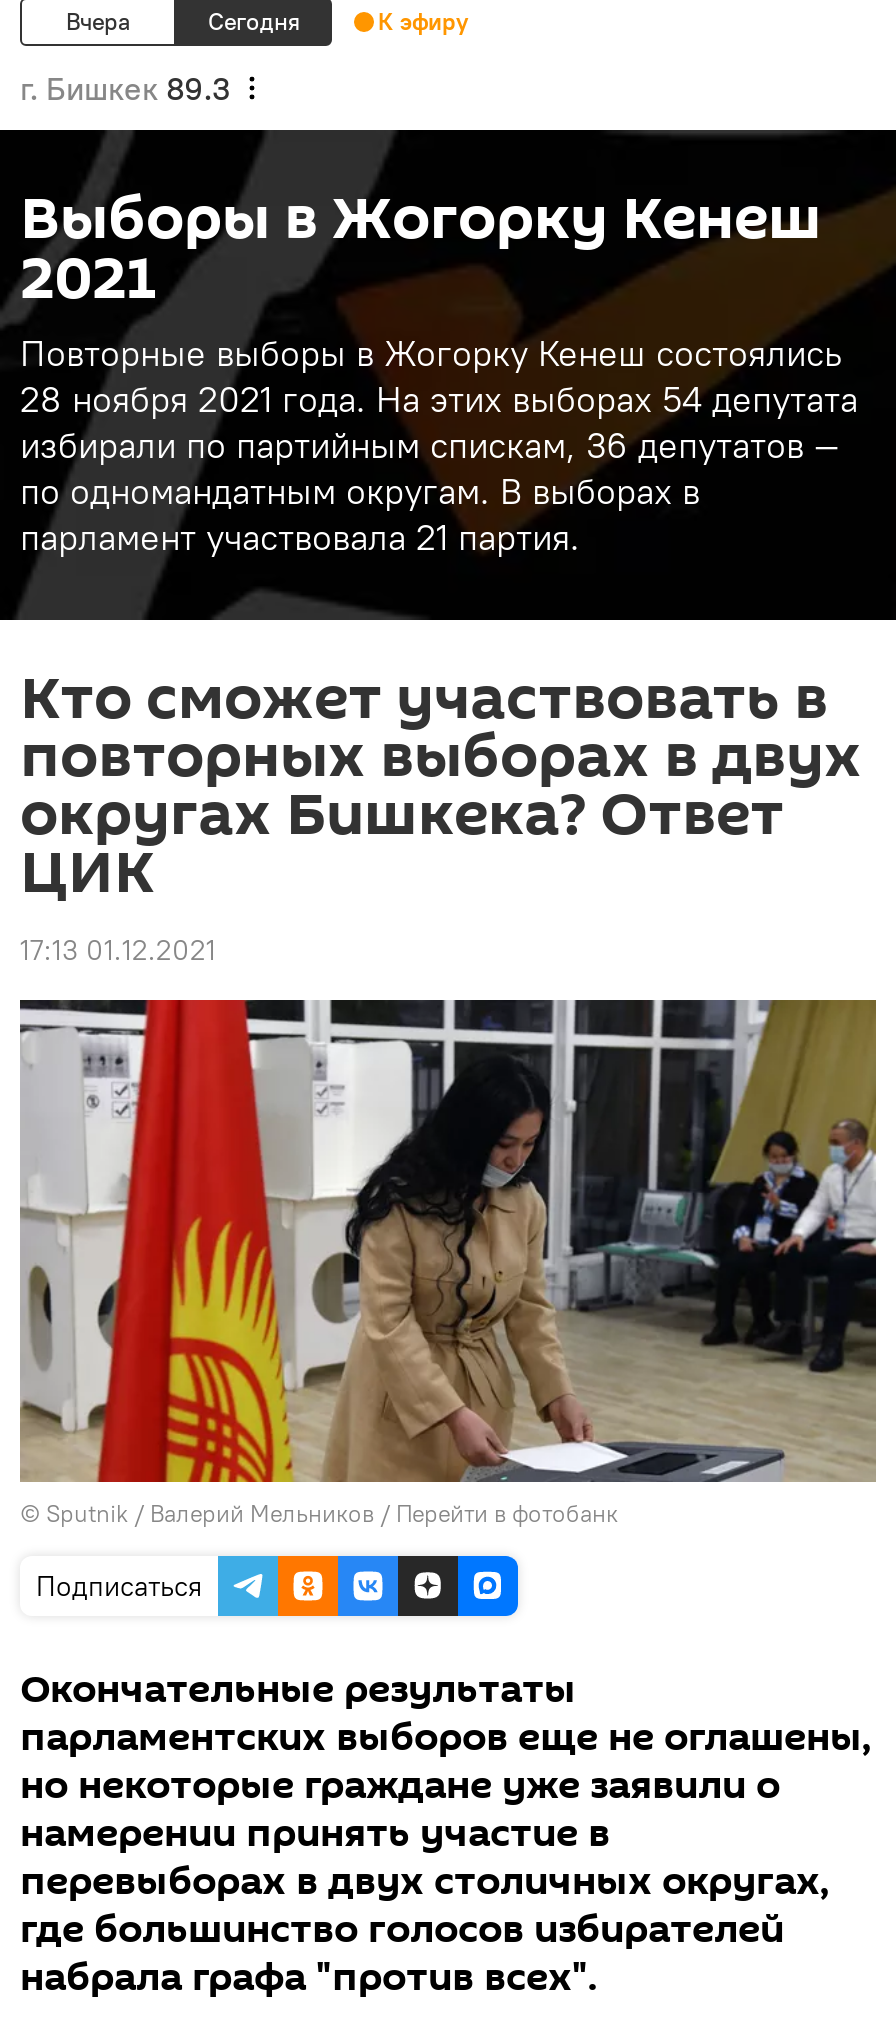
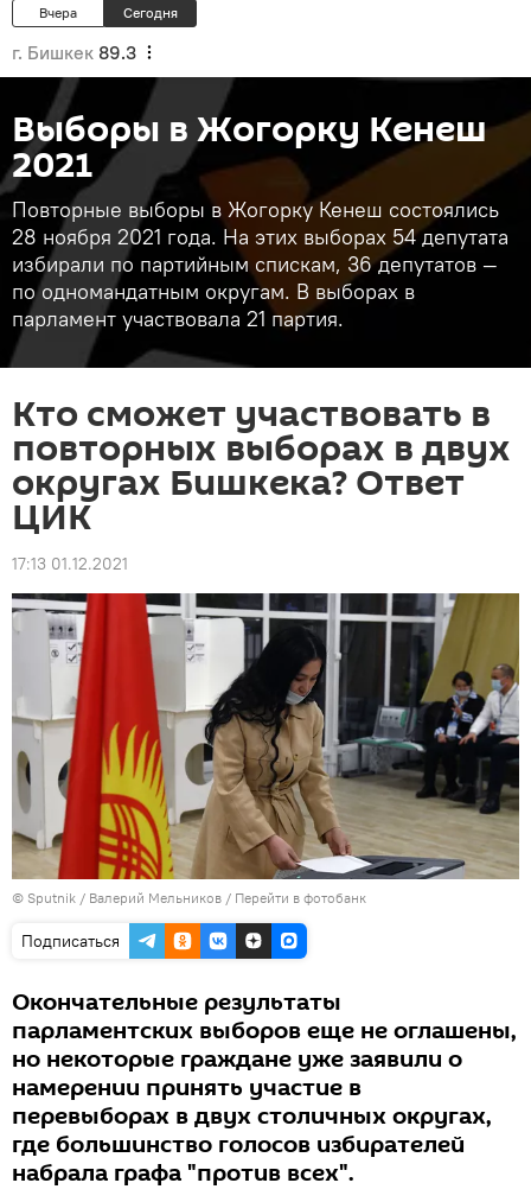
[378,6,468,36] К эфиру -> none

